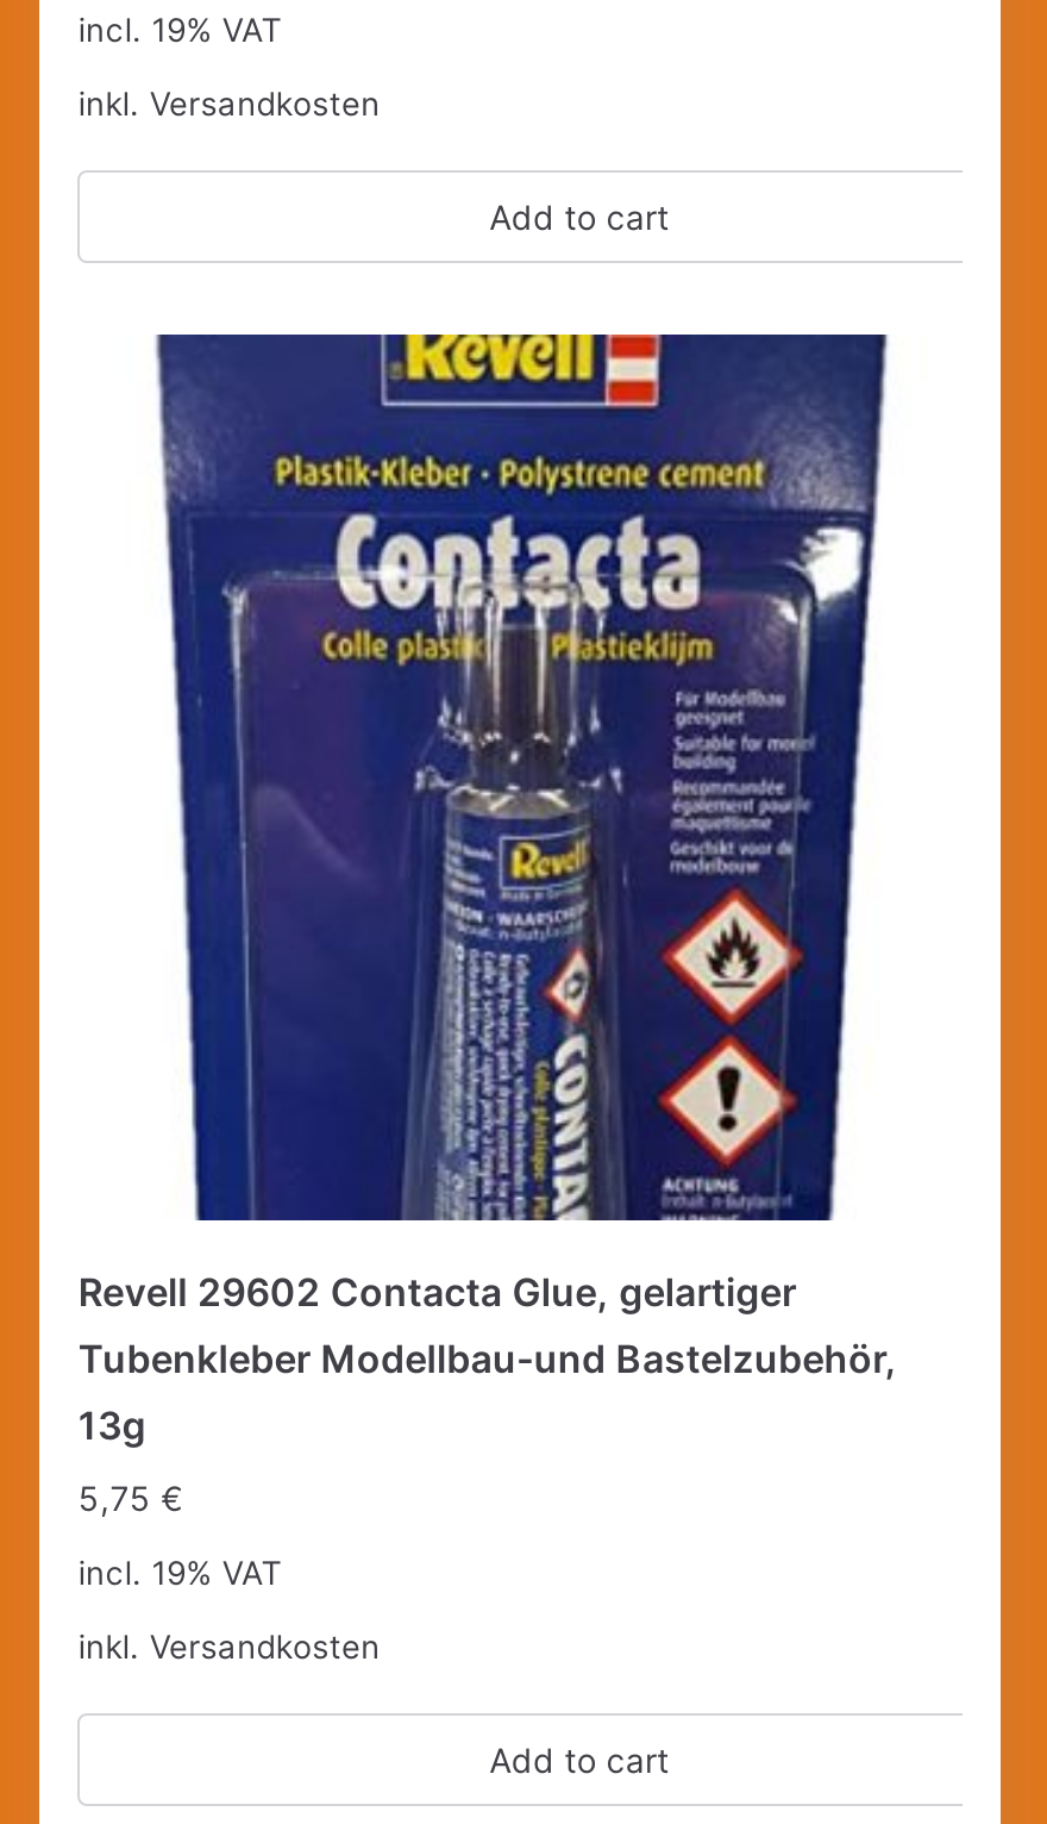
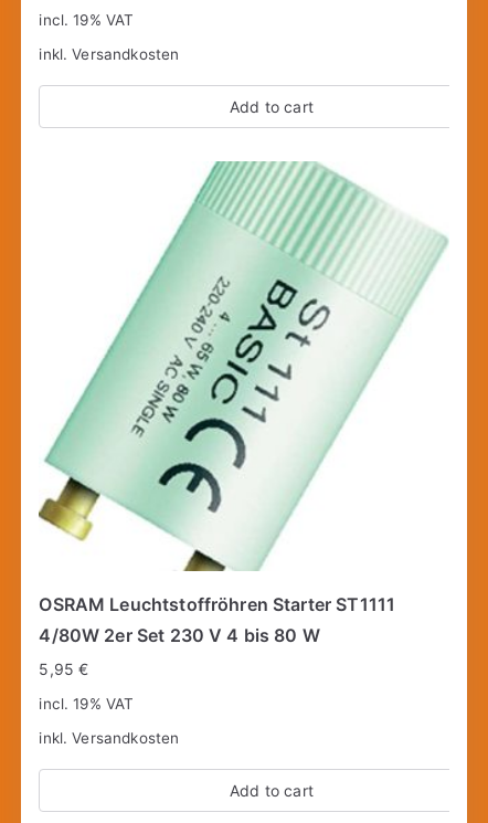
[78,332,932,1448] [image] | Revell 29602 Contacta Glue, gelartiger | Tubenkleber Modellbau-und Bastelzubehör, | 13g -> [38,160,449,647] [image] | OSRAM Leuchtstoffröhren Starter ST1111 | 4/80W 2er Set 230 V 4 bis 80 W
[78,1476,183,1517] 5,75 € -> [39,660,89,679] 5,95 €

